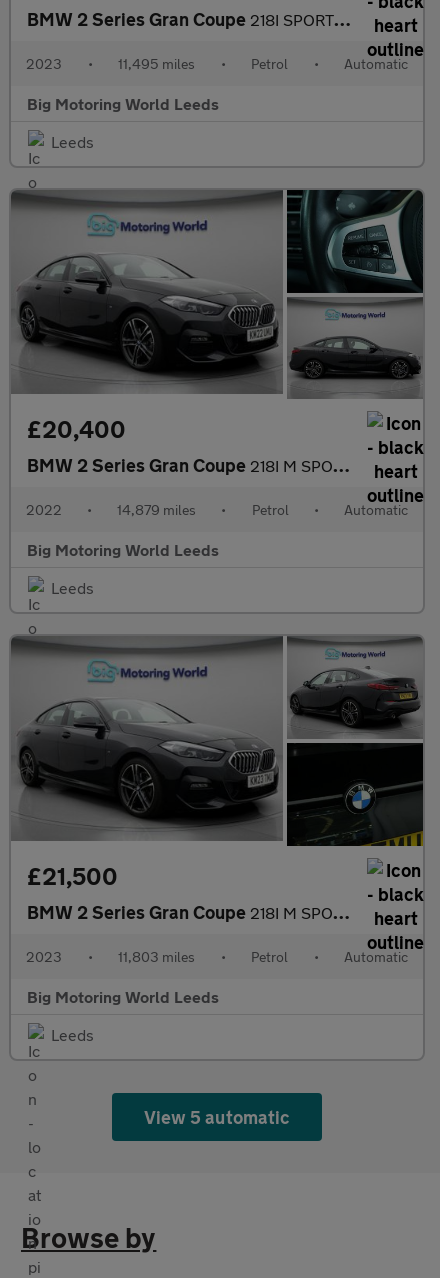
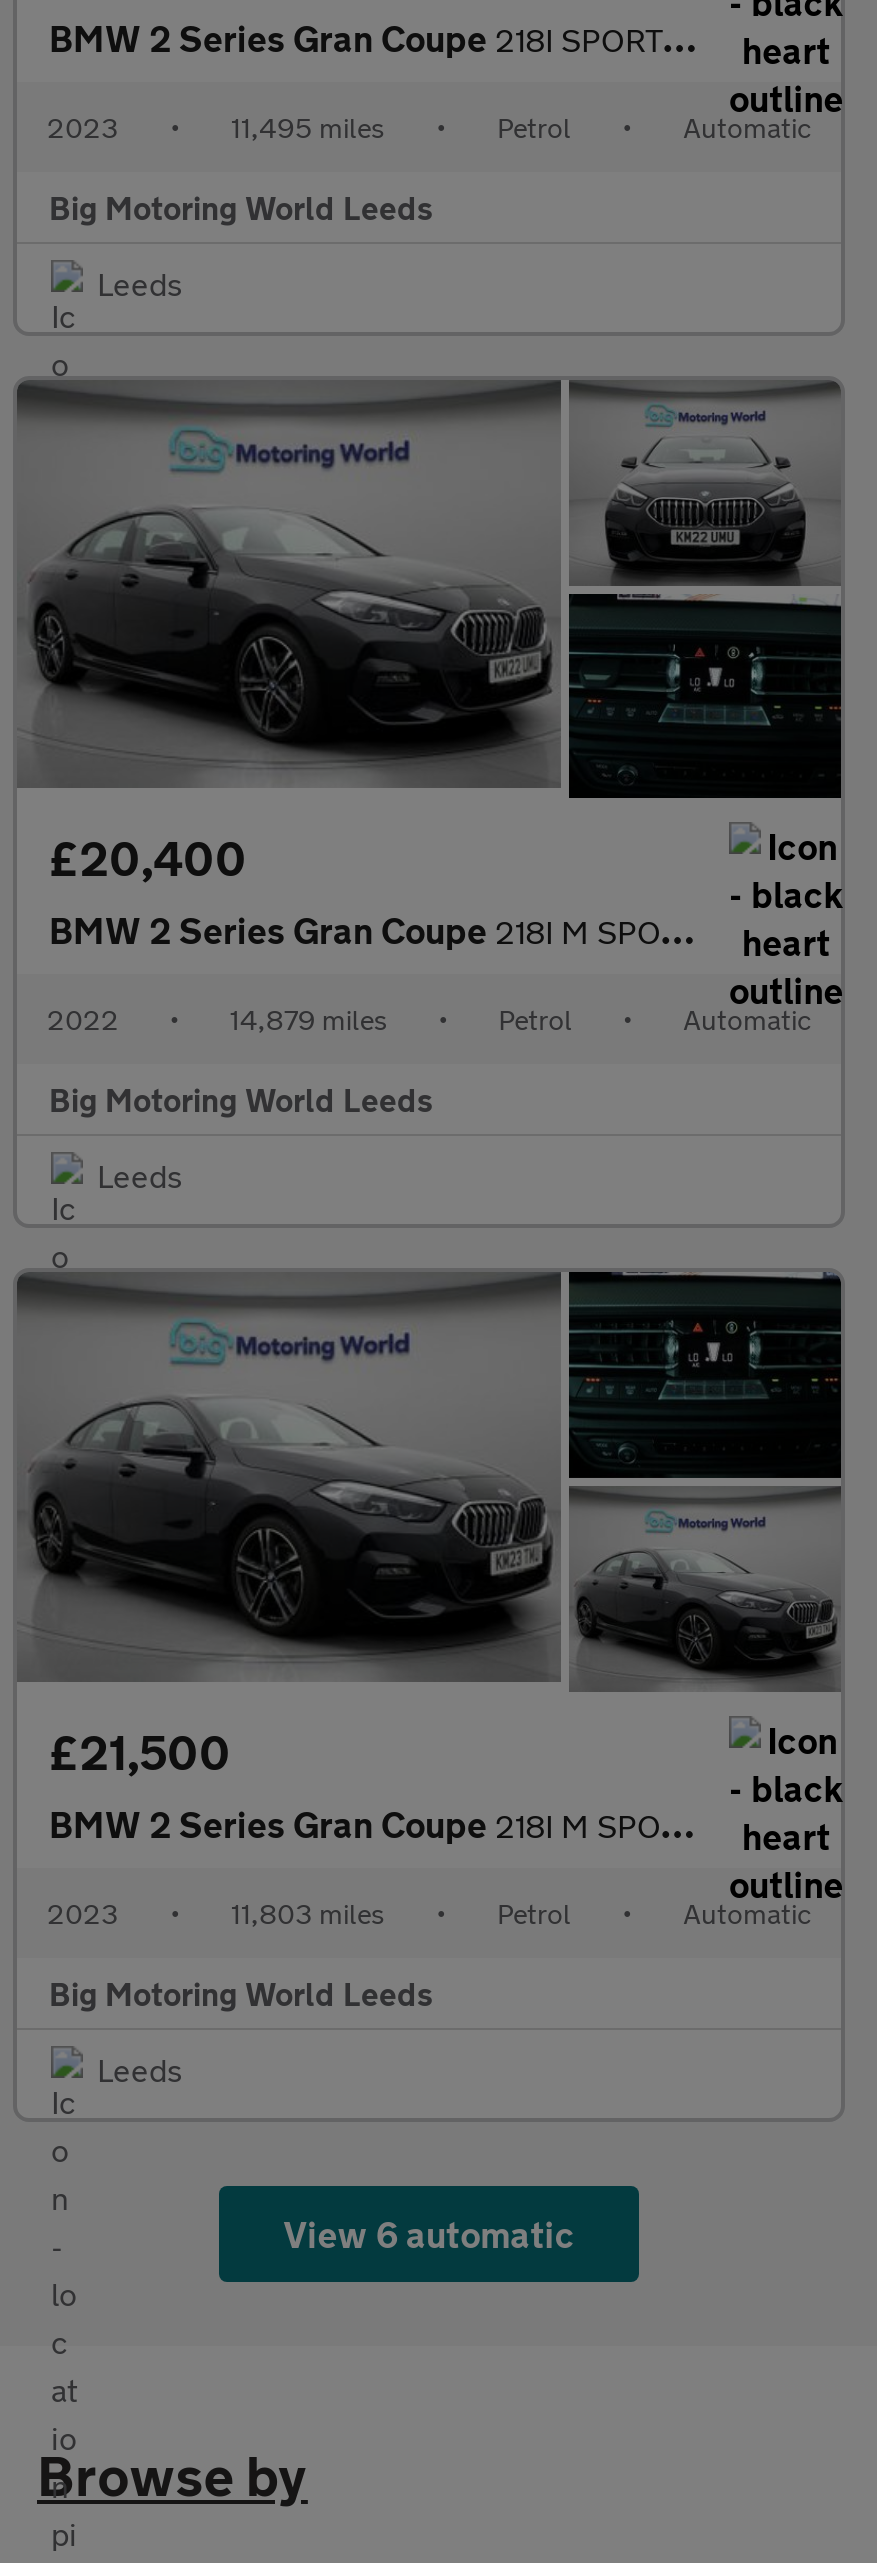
[286,189,424,399] [image] -> [567,380,843,800] [image]
[286,636,424,847] [image] -> [567,1272,843,1692] [image]
[144,1106,290,1128] View 5 automatic -> [283,2211,575,2255] View 6 automatic

